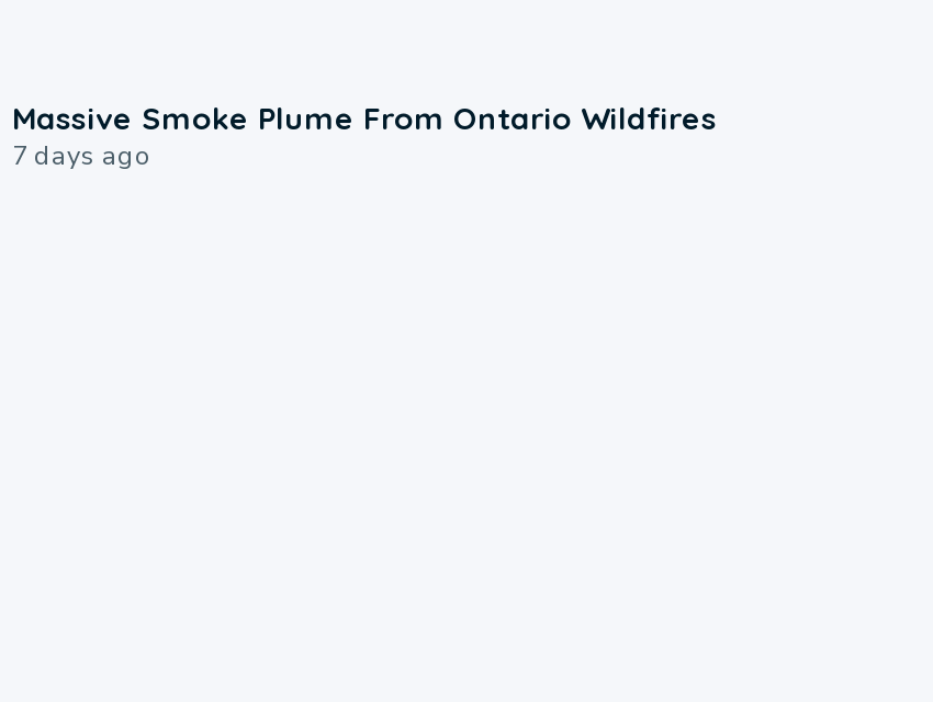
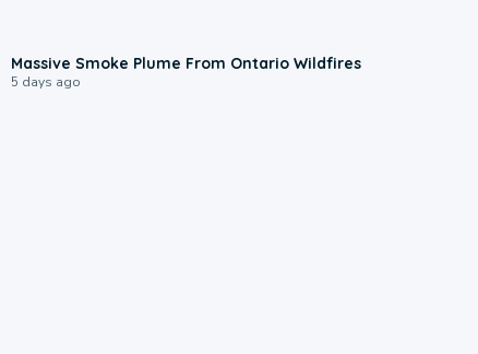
[12,139,152,174] 7 days ago -> [11,73,81,91] 5 days ago

